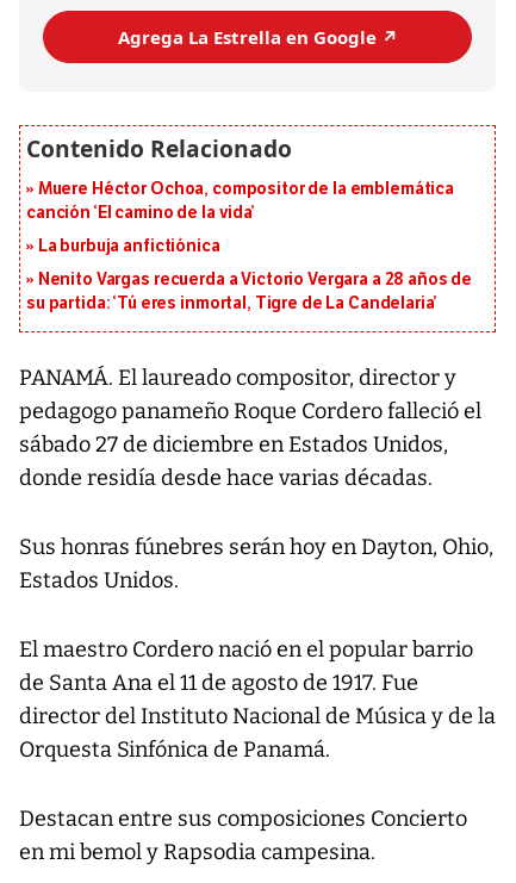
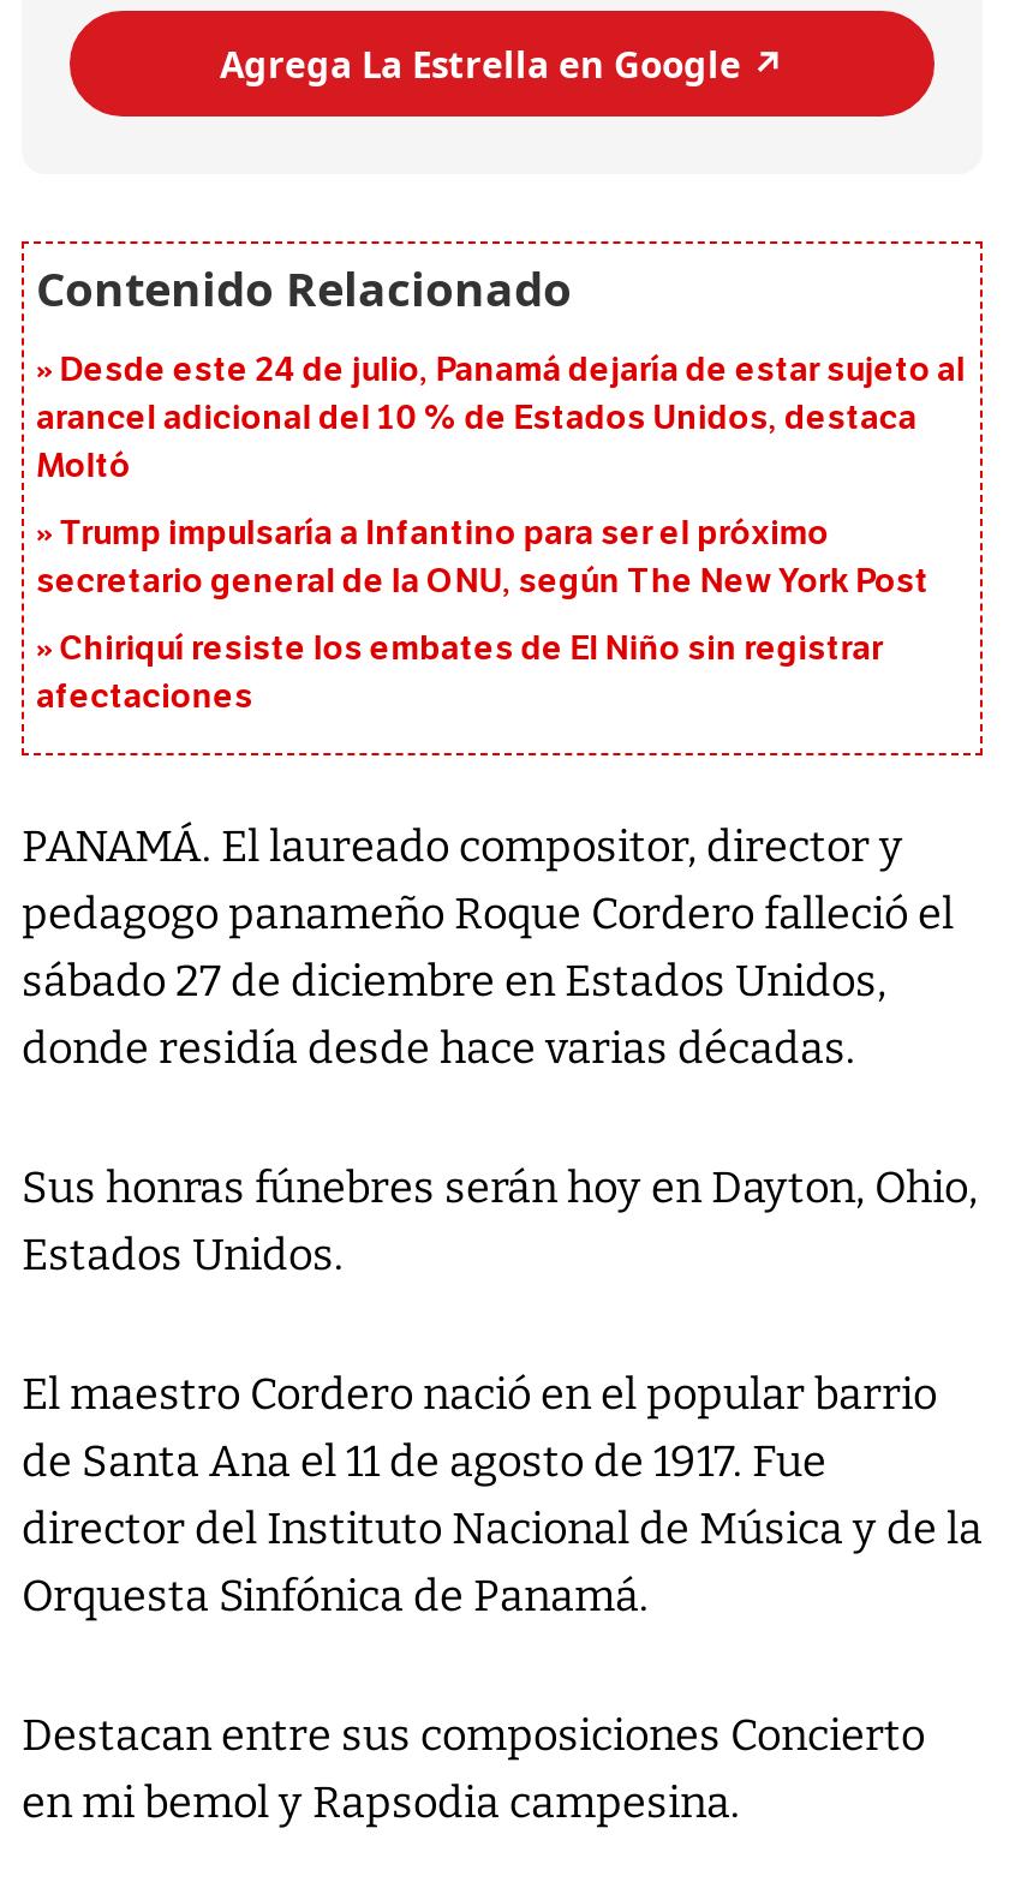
[26,179,454,223] Muere Héctor Ochoa, compositor de la emblemática | canción ‘El camino de la vida’ -> [36,351,965,488] Desde este 24 de julio, Panamá dejaría de estar sujeto al | arancel adicional del 10 % de Estados Unidos, destaca | Moltó
[38,237,220,257] La burbuja anfictiónica -> [36,514,929,603] Trump impulsaría a Infantino para ser el próximo | secretario general de la ONU, según The New York Post
[26,270,472,314] Nenito Vargas recuerda a Victorio Vergara a 28 años de | su partida: ‘Tú eres inmortal, Tigre de La Candelaria’ -> [36,629,882,718] Chiriquí resiste los embates de El Niño sin registrar | afectaciones

